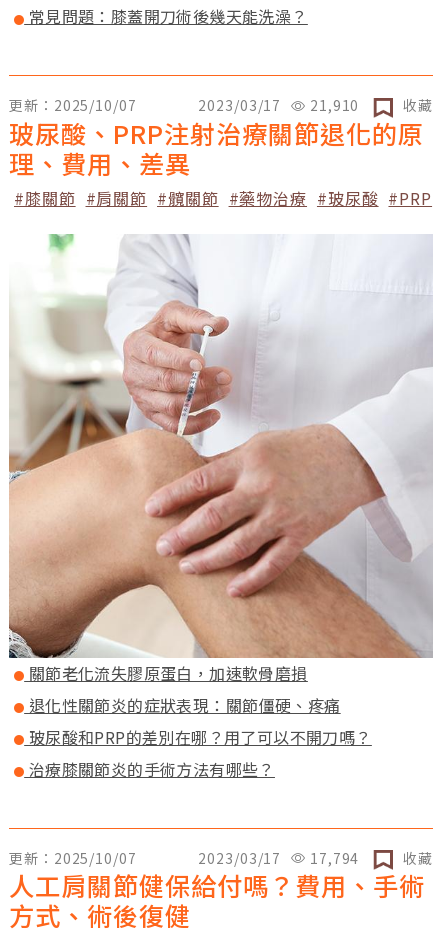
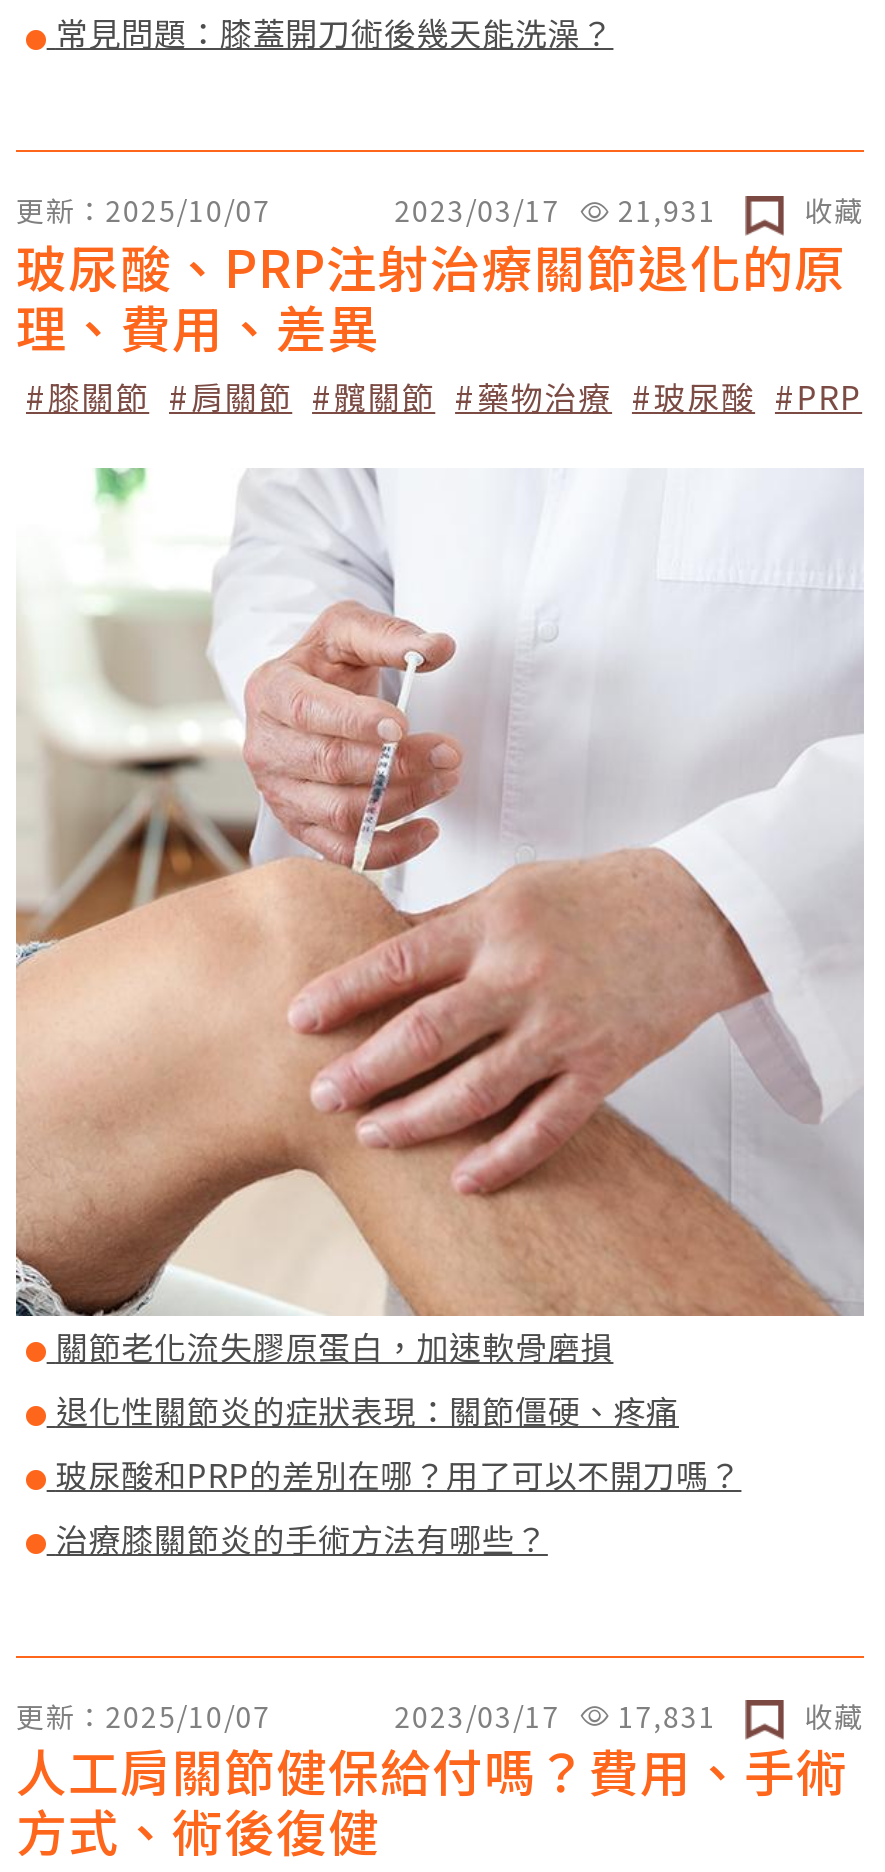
[198,95,359,115] 2023/03/17 21,910 -> [394,191,717,231] 2023/03/17 21,931
[198,848,359,868] 2023/03/17 17,794 -> [394,1695,717,1735] 2023/03/17 17,831

